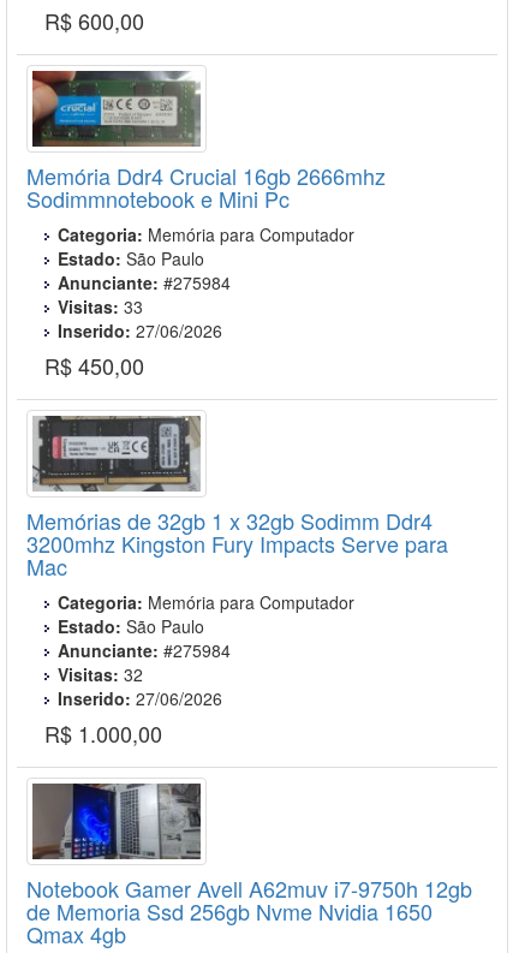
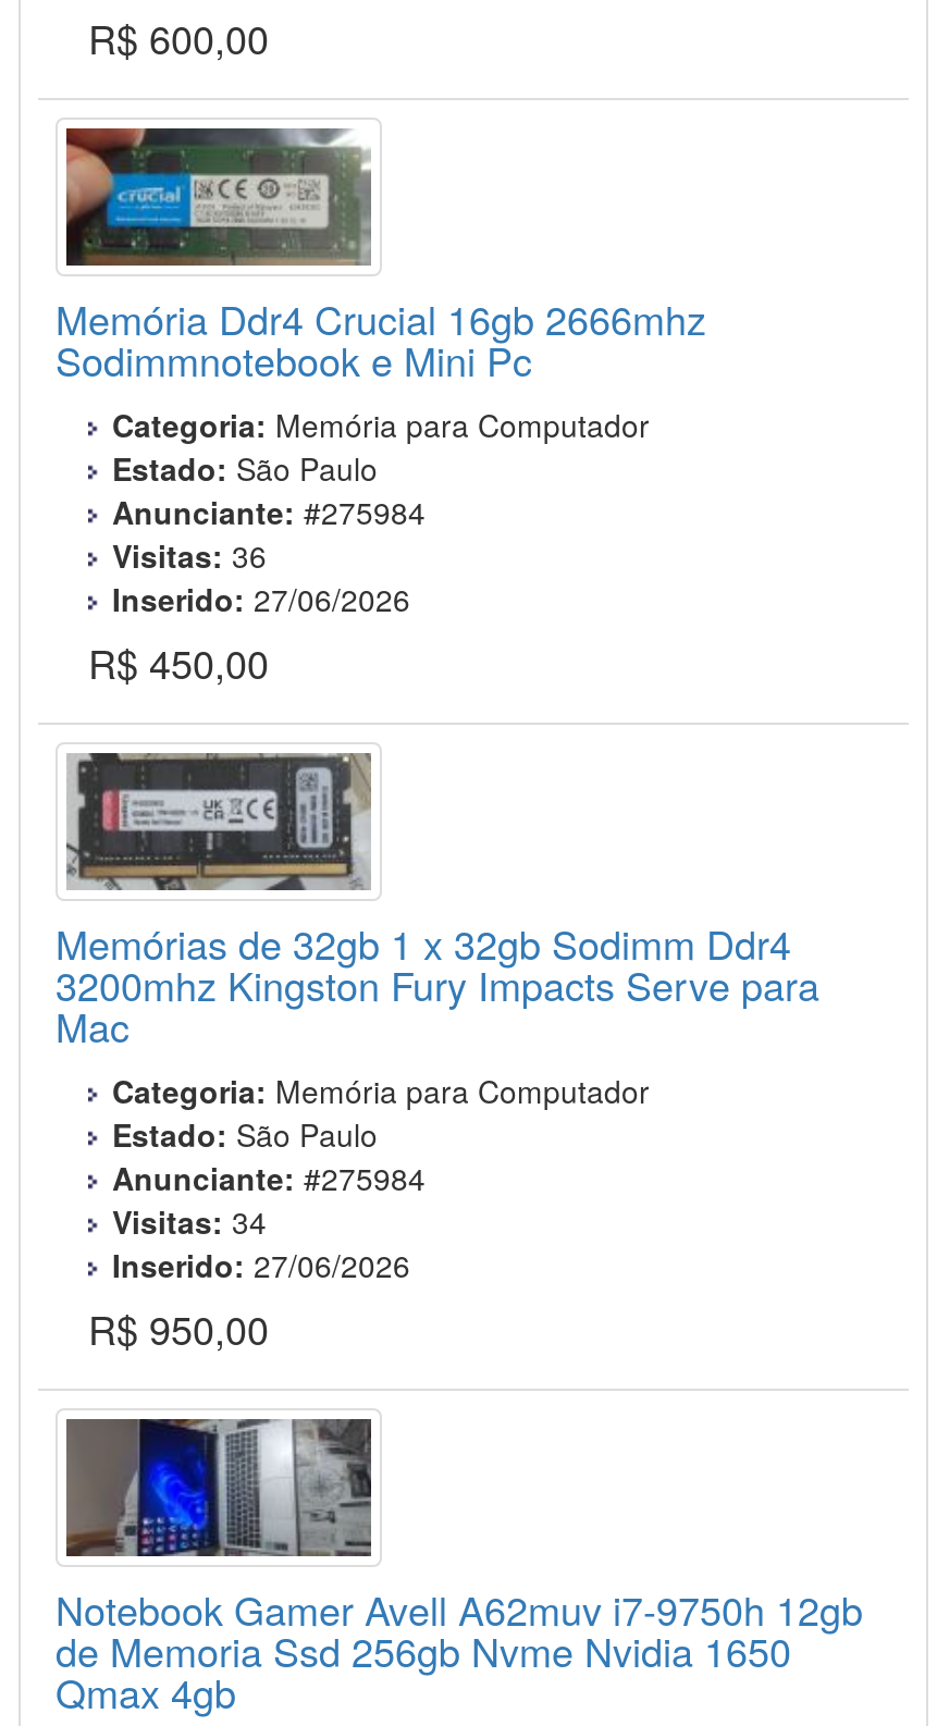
[58,294,143,318] Visitas: 33 -> [112,532,267,576] Visitas: 36
[58,662,143,686] Visitas: 32 -> [112,1198,267,1242] Visitas: 34
[44,717,162,748] R$ 1.000,00 -> [88,1298,269,1355] R$ 950,00

